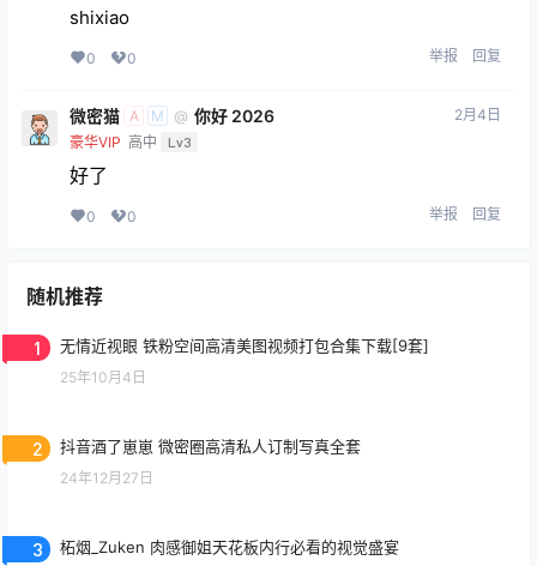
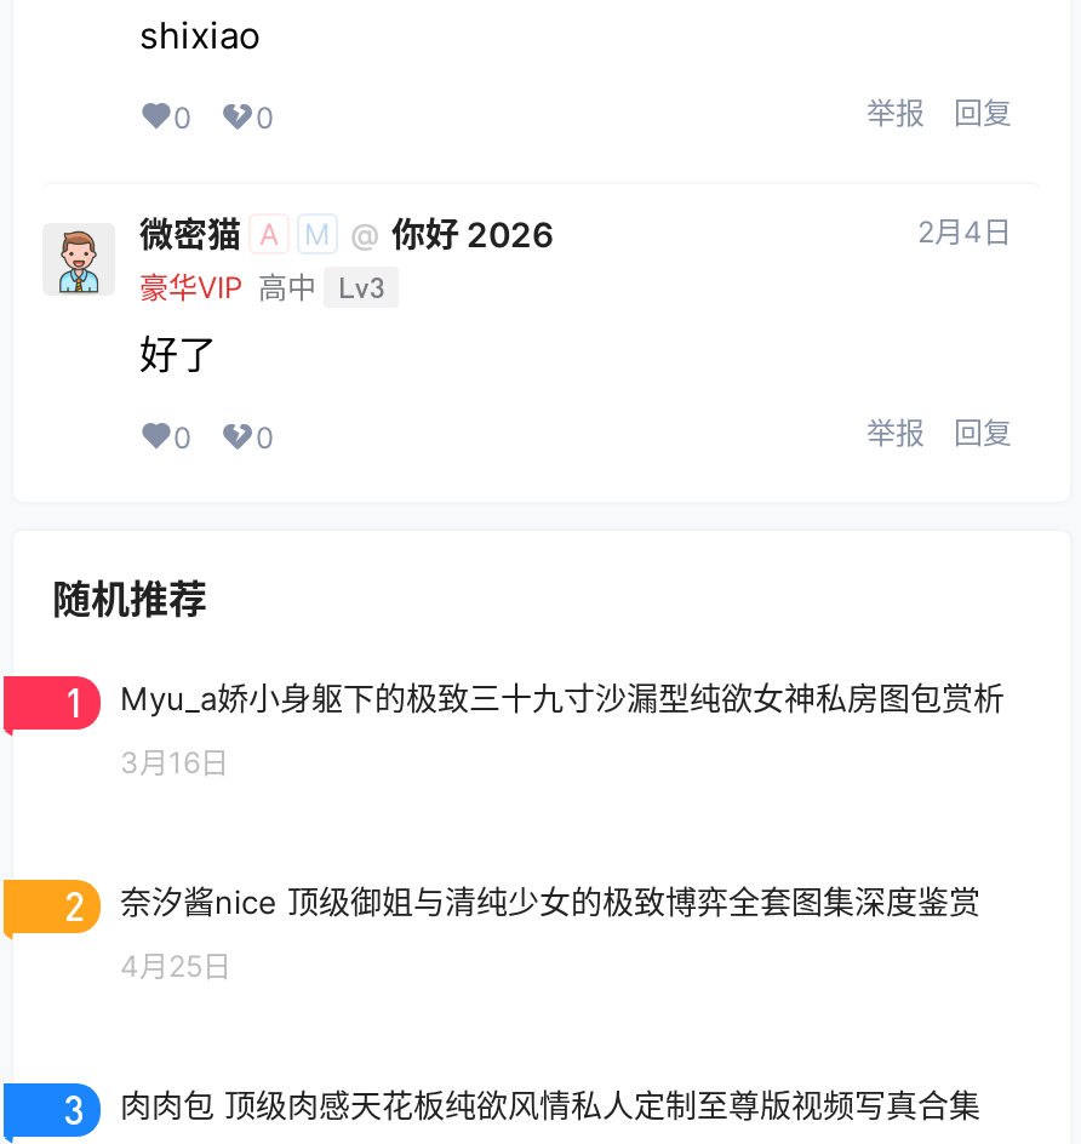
[60,336,429,355] 无情近视眼 铁粉空间高清美图视频打包合集下载[9套] -> [120,680,1005,718] Myu_a娇小身躯下的极致三十九寸沙漏型纯欲女神私房图包赏析
[60,369,146,387] 25年10月4日 -> [120,745,229,781] 3月16日
[60,437,361,456] 抖音酒了崽崽 微密圈高清私人订制写真全套 -> [120,883,980,922] 奈汐酱nice 顶级御姐与清纯少女的极致博弈全套图集深度鉴赏
[60,469,153,487] 24年12月27日 -> [120,949,231,985] 4月25日
[60,538,399,557] 柘烟_Zuken 肉感御姐天花板内行必看的视觉盛宴 -> [120,1087,980,1126] 肉肉包 顶级肉感天花板纯欲风情私人定制至尊版视频写真合集

